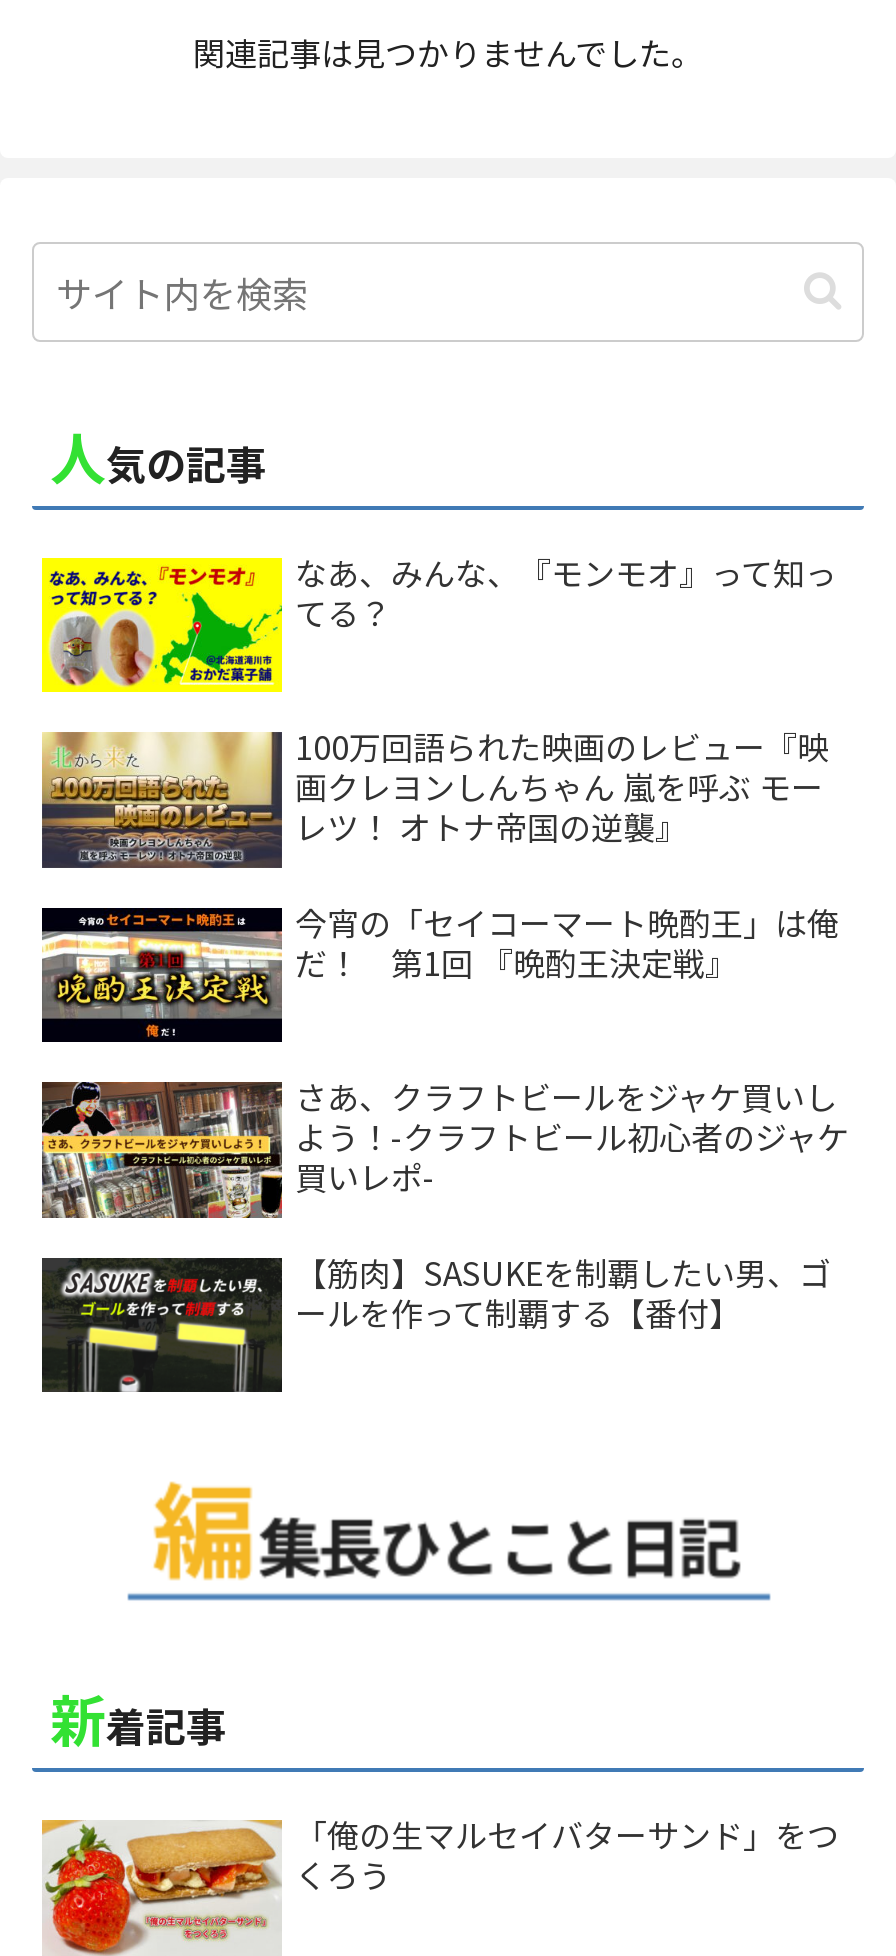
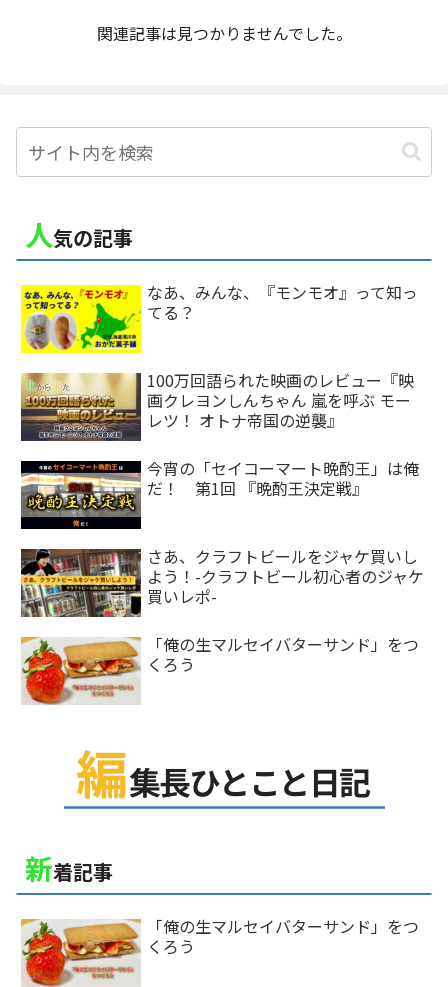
[40,1248,831,1395] [image] | 【筋肉】SASUKEを制覇したい男、ゴ | ールを作って制覇する【番付】 -> [20,632,419,704] [image] | 「俺の生マルセイバターサンド」をつ | くろう

